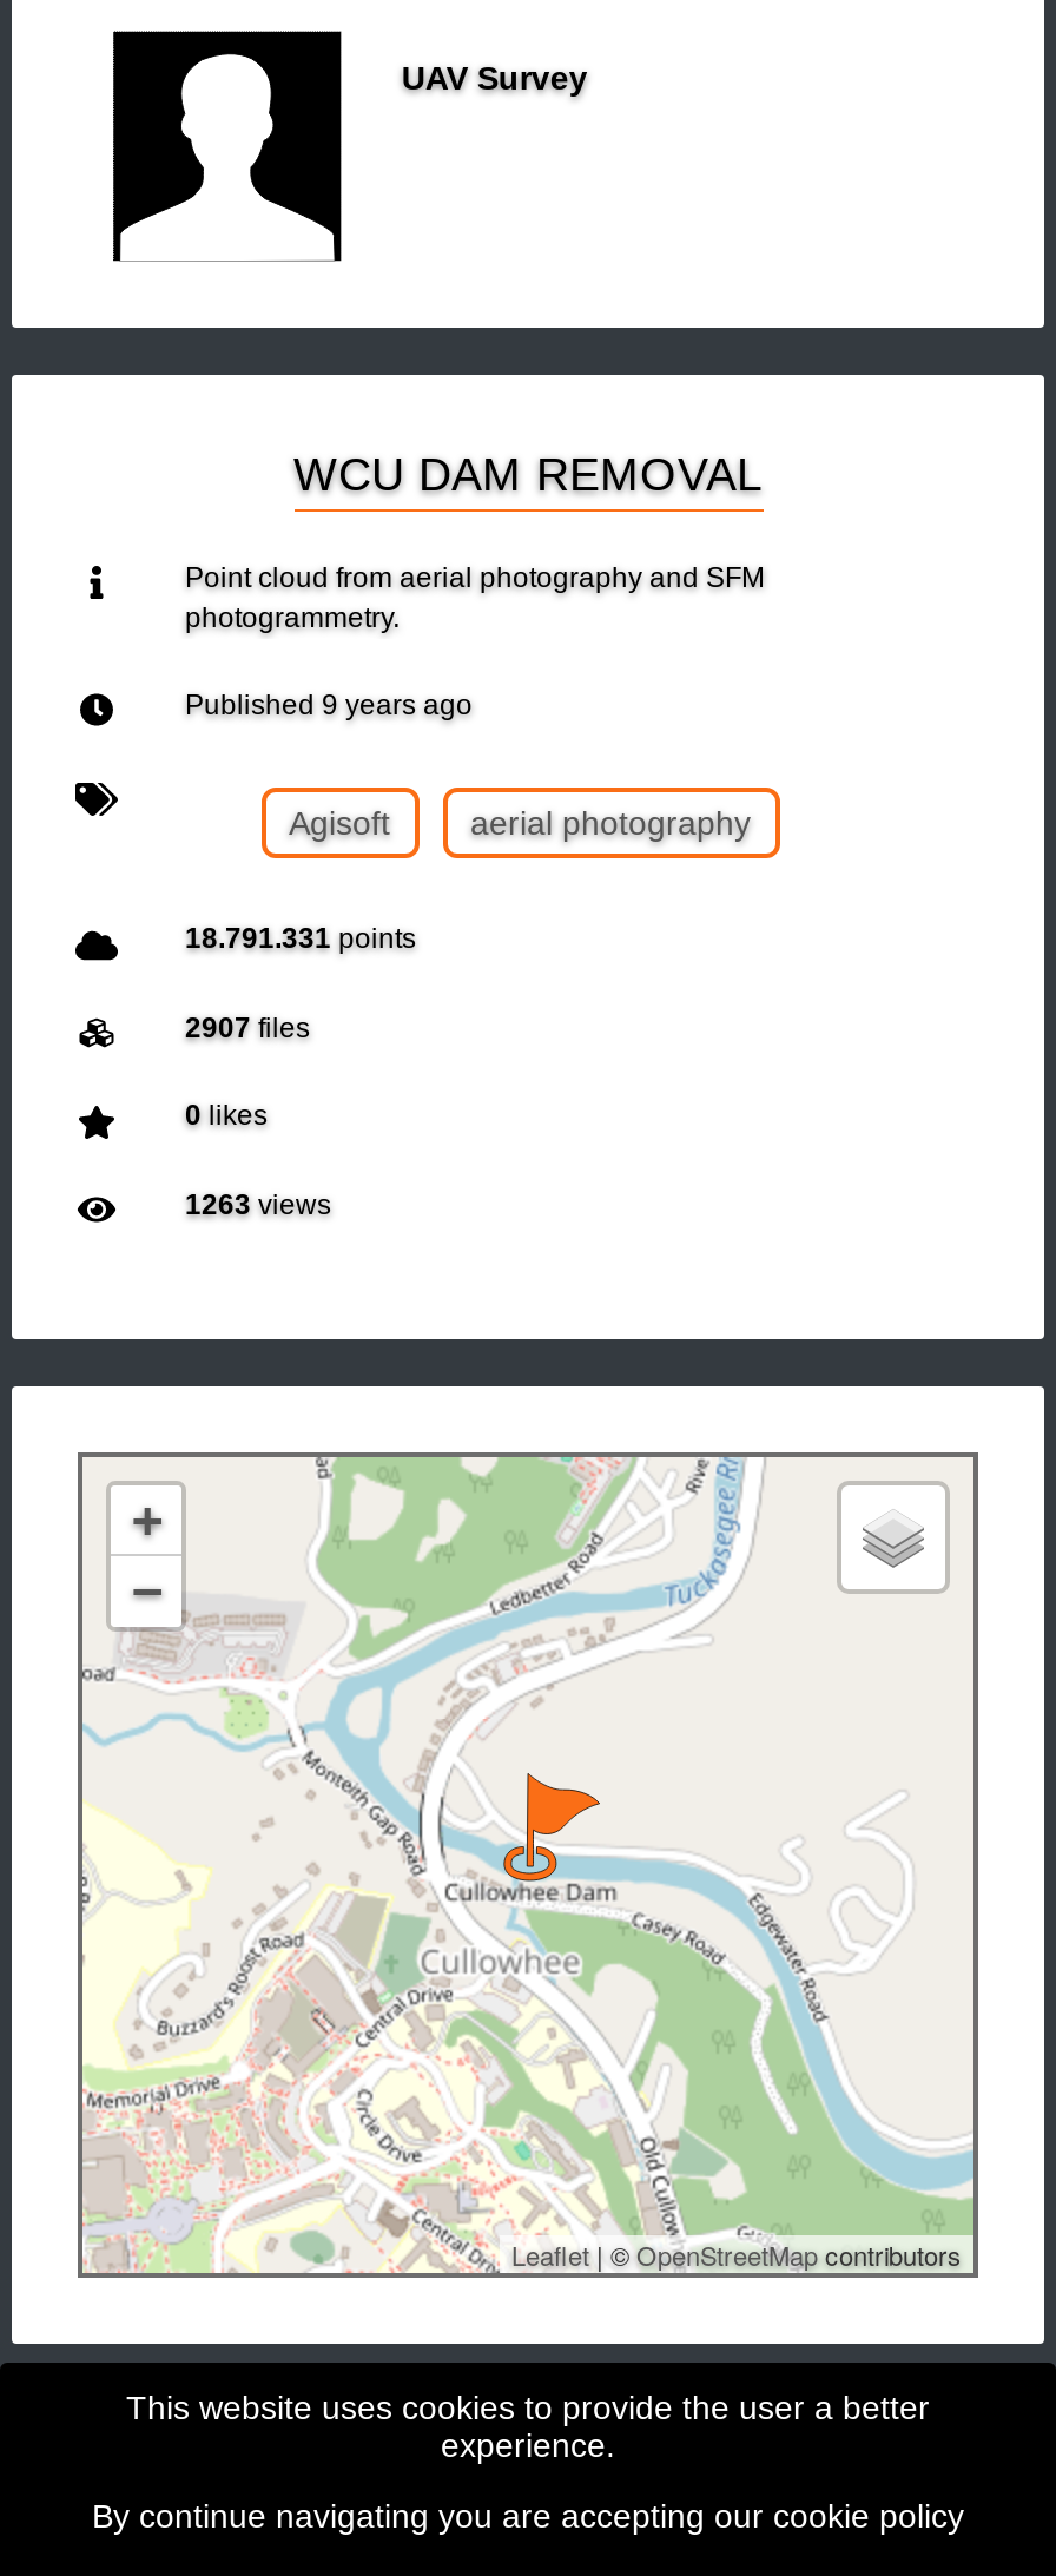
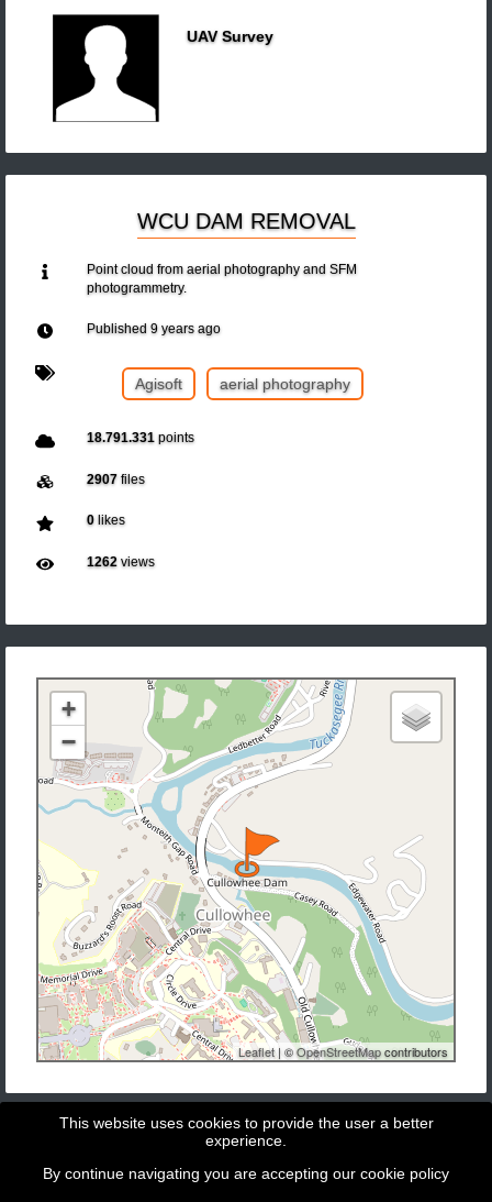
[185,1187,331,1220] 1263 views -> [86,554,154,569] 1262 views

